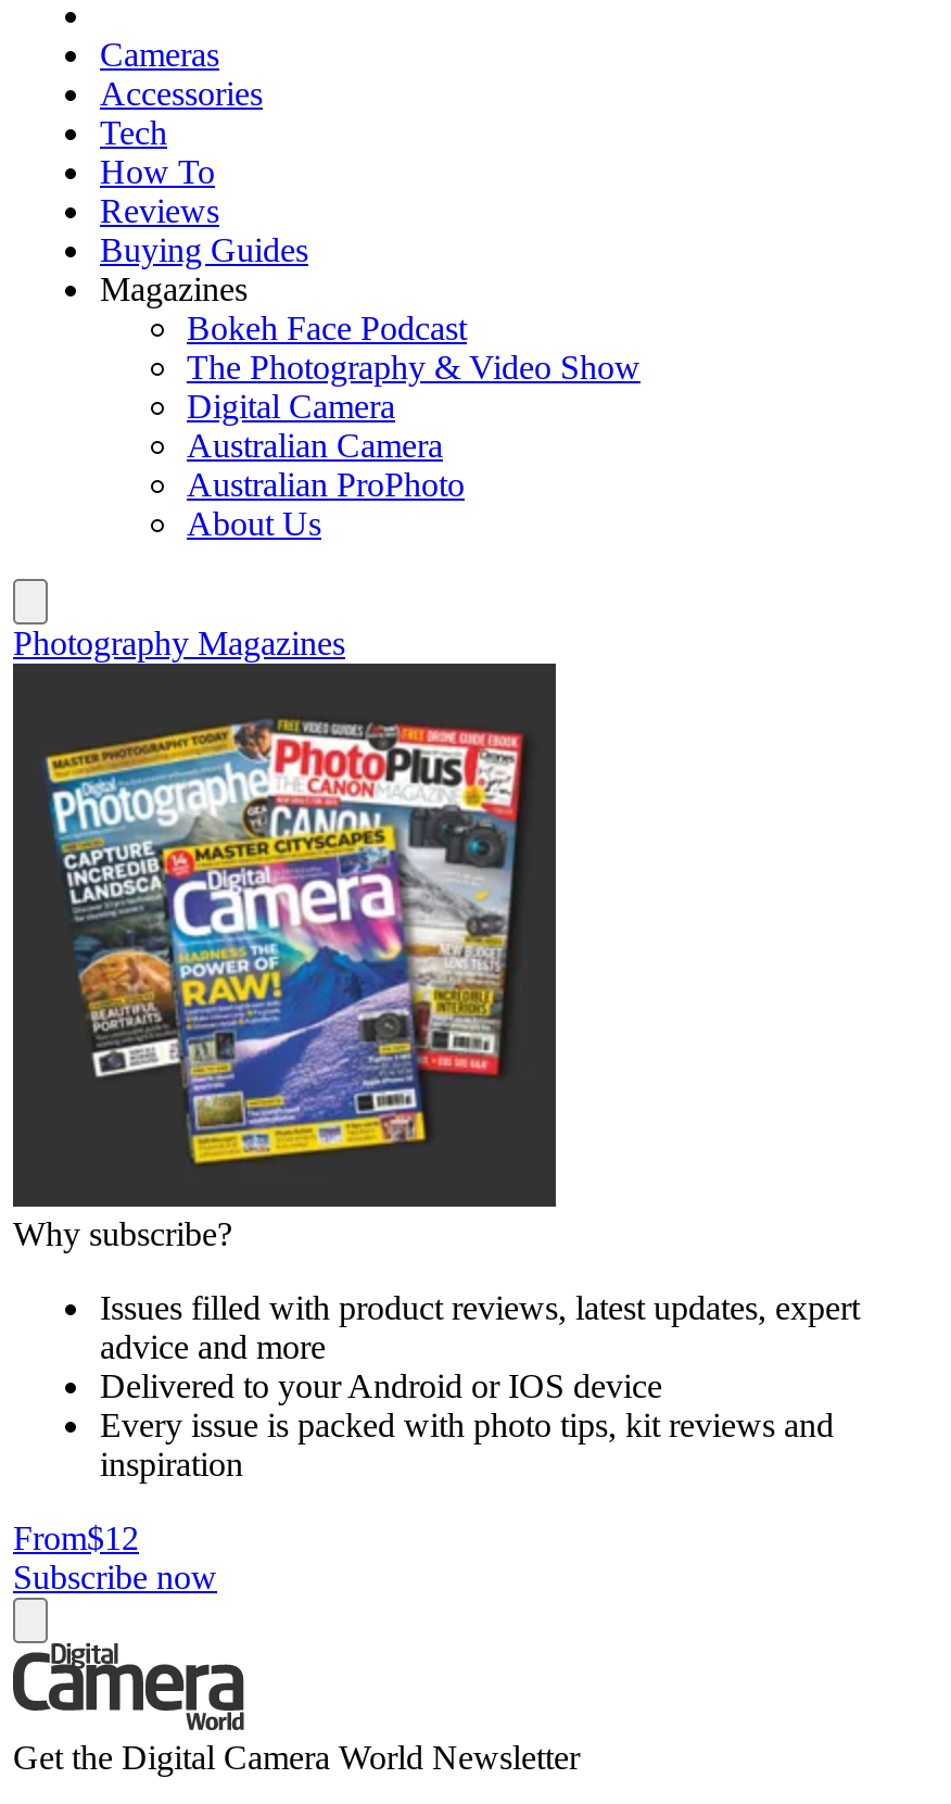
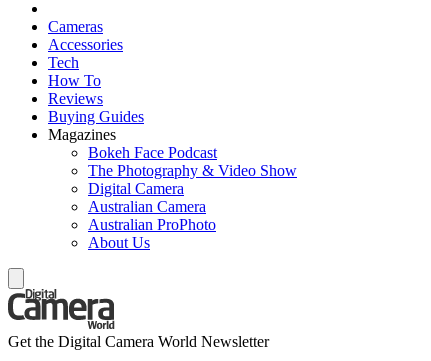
[13,623,345,660] Photography Magazines -> none
[11,661,860,1594] [image] | Why subscribe? | Issues filled with product reviews, latest updates, expert | advice and more | Delivered to your Android or IOS device | Every issue is packed with photo tips, kit reviews and | inspiration | From$12 | Subscribe now -> none

